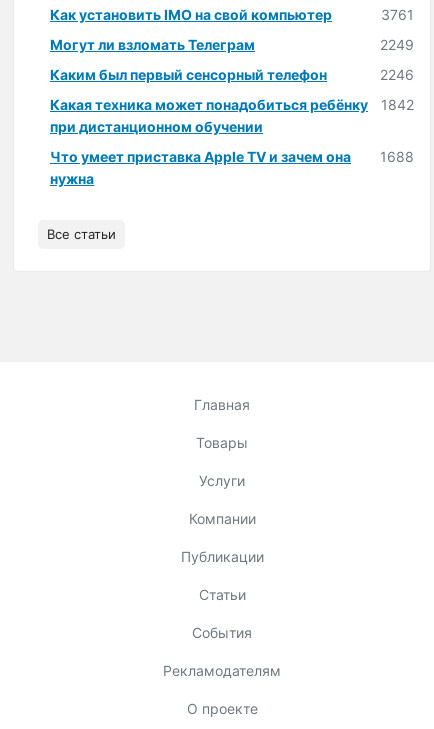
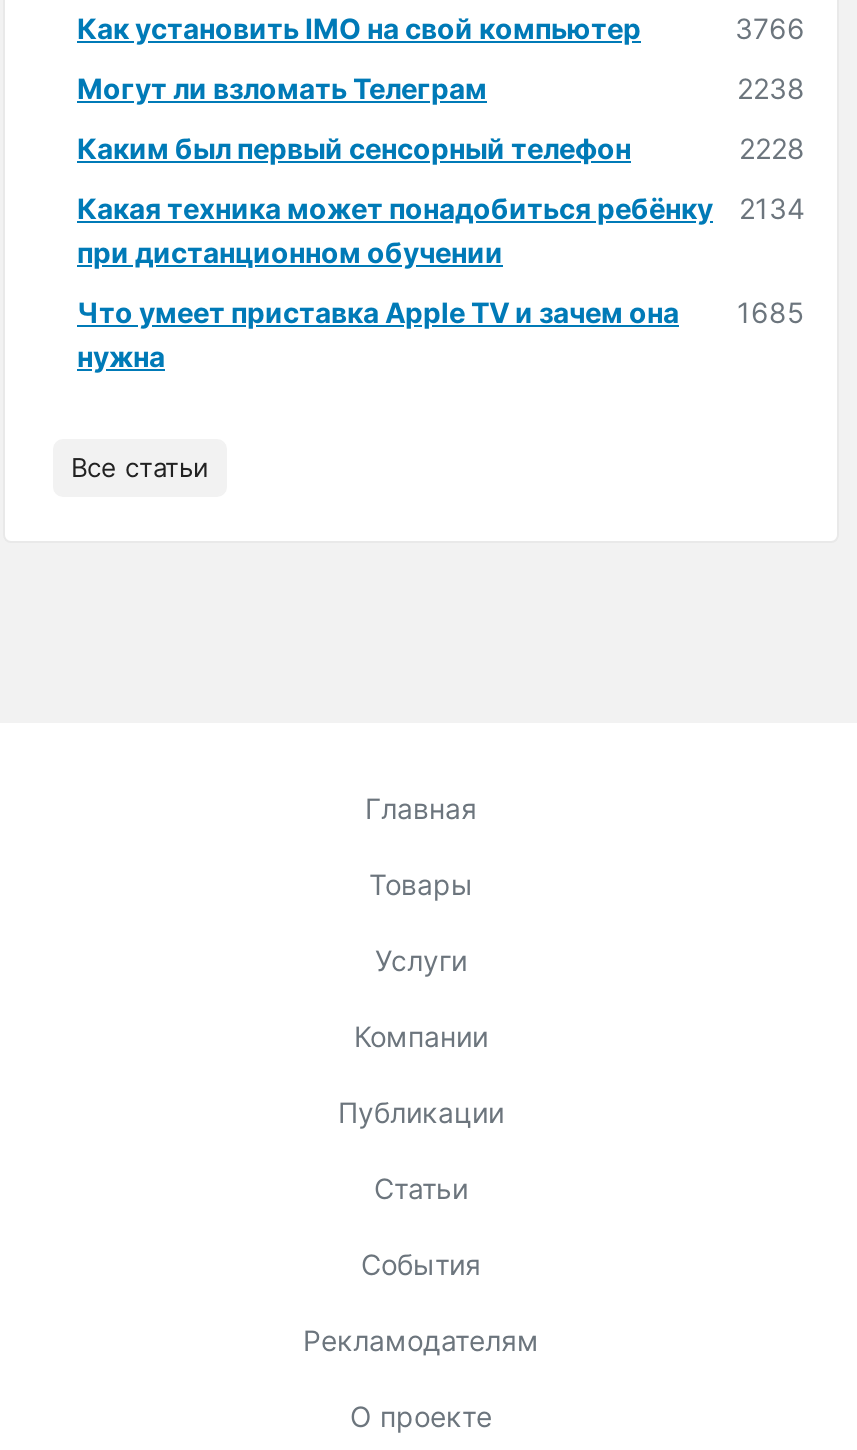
[381,6,414,23] 3761 -> [735,11,805,45] 3766
[380,36,414,53] 2249 -> [737,71,805,105] 2238
[380,66,414,83] 2246 -> [739,131,805,165] 2228
[50,96,414,113] Какая техника может понадобиться ребёнку 1842 -> [77,191,805,225] Какая техника может понадобиться ребёнку 2134
[50,148,414,165] Что умеет приставка Apple TV и зачем она 1688 -> [77,295,805,329] Что умеет приставка Apple TV и зачем она 1685

